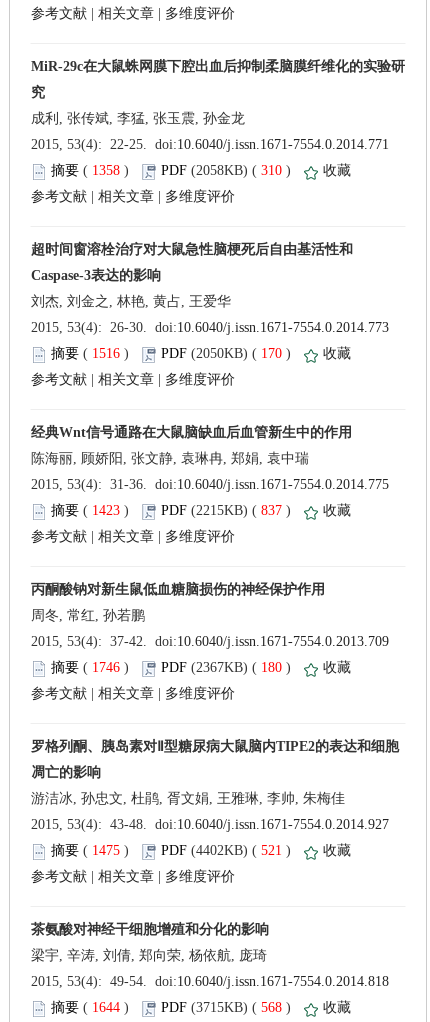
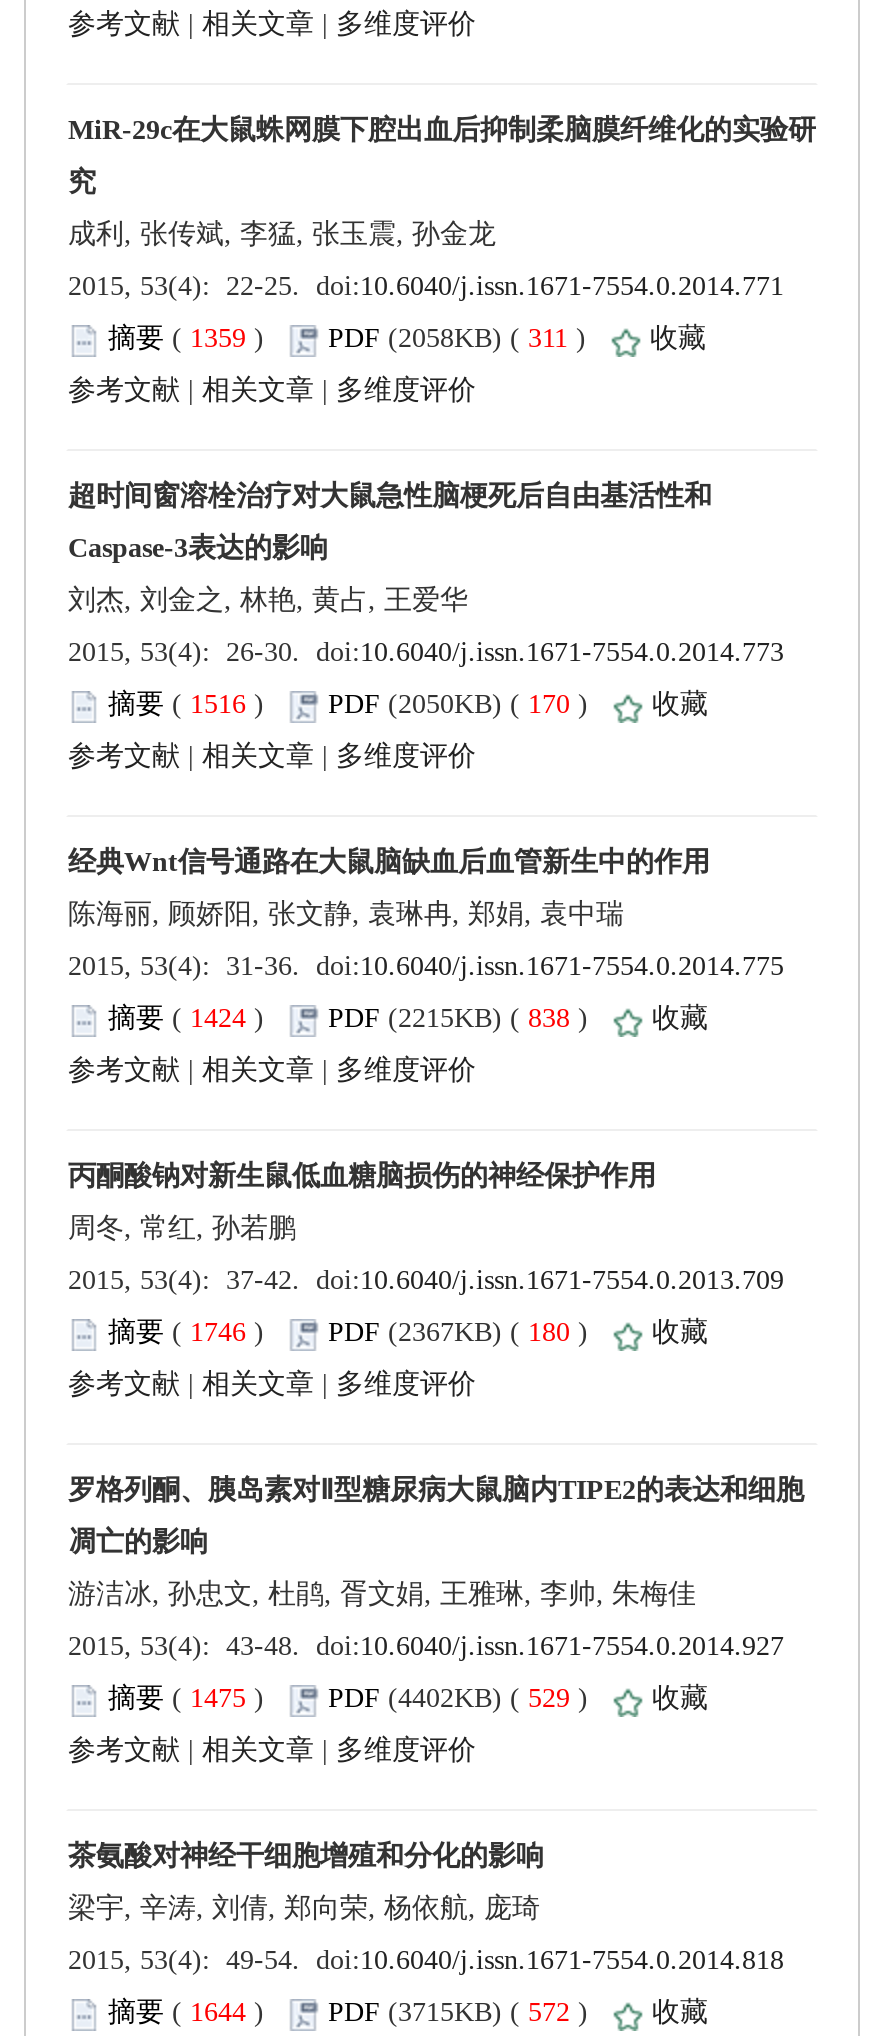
[257,163,303,178] 310) -> [520,323,610,353] 311)
[257,503,303,518] 837) -> [520,1003,612,1033] 838)
[257,843,303,858] 521) -> [520,1683,612,1713] 529)
[257,1000,303,1015] 568) -> [520,1997,612,2027] 572)

